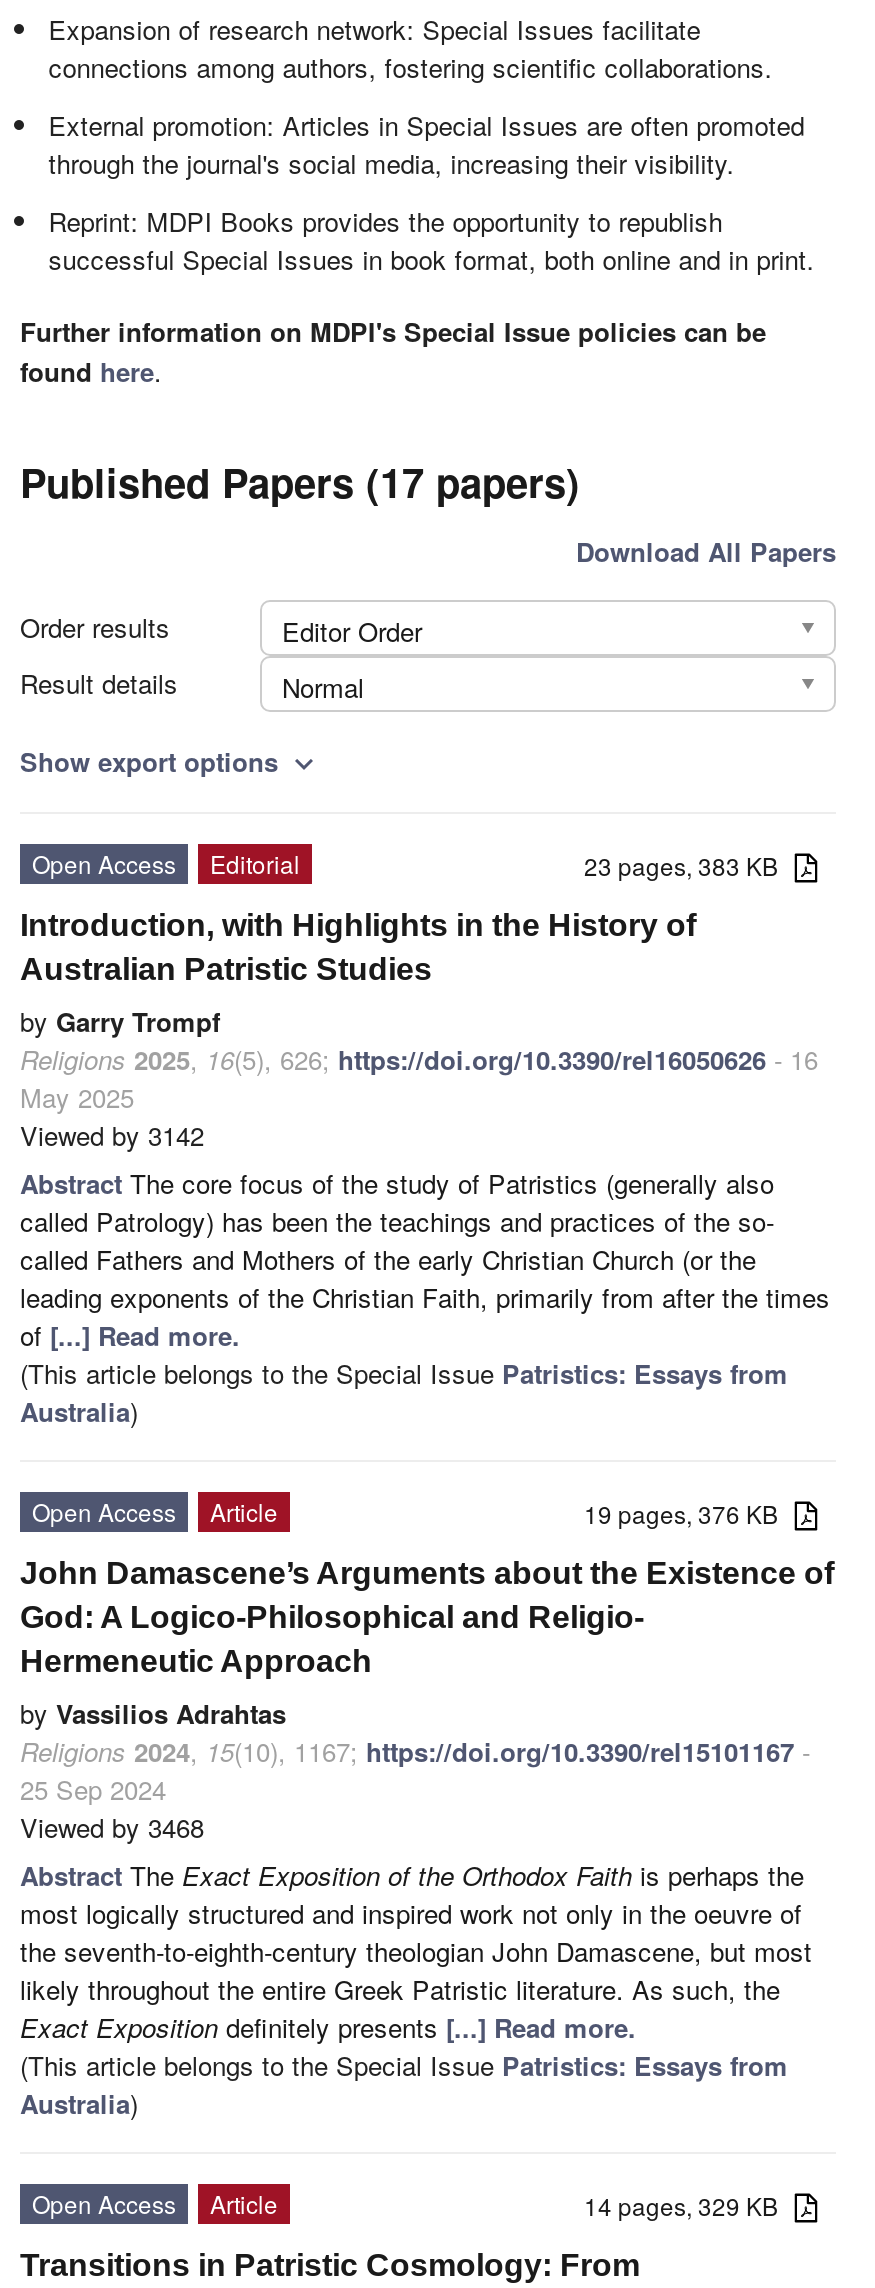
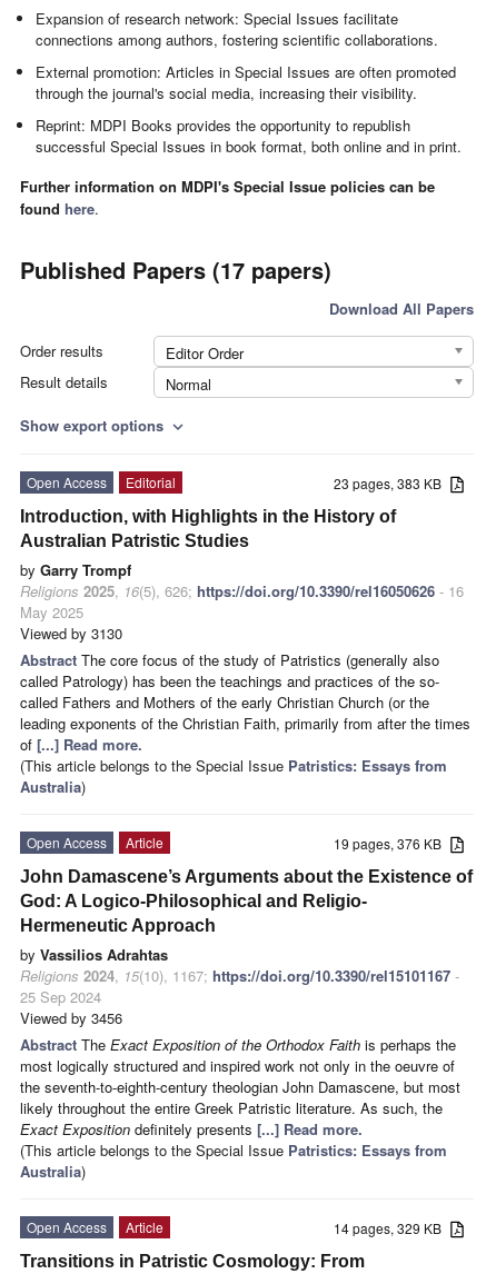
[20,1116,204,1154] Viewed by 3142 -> [20,623,122,644] Viewed by 3130
[20,1808,204,1846] Viewed by 3468 -> [20,1007,122,1028] Viewed by 3456

